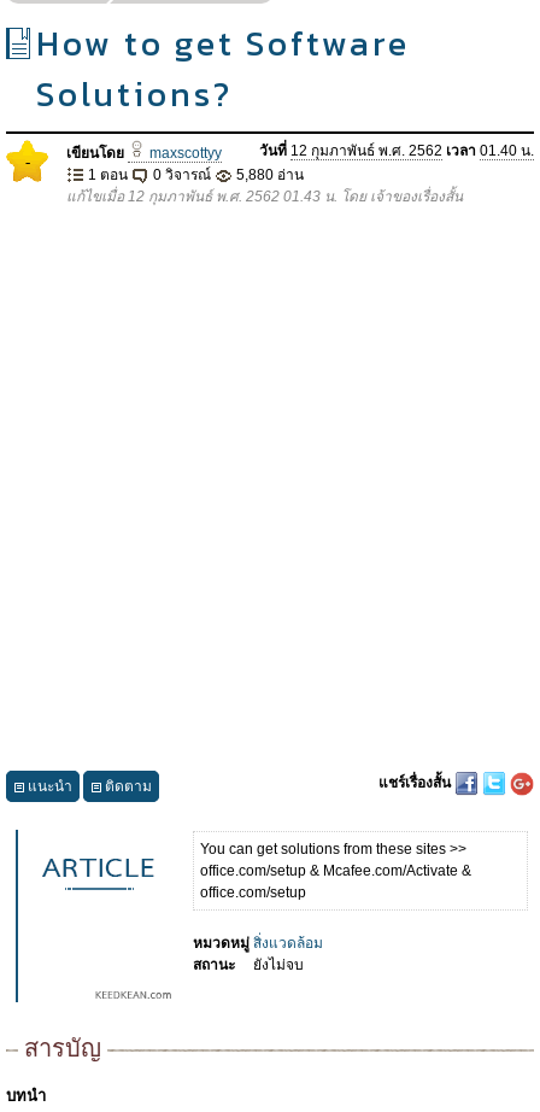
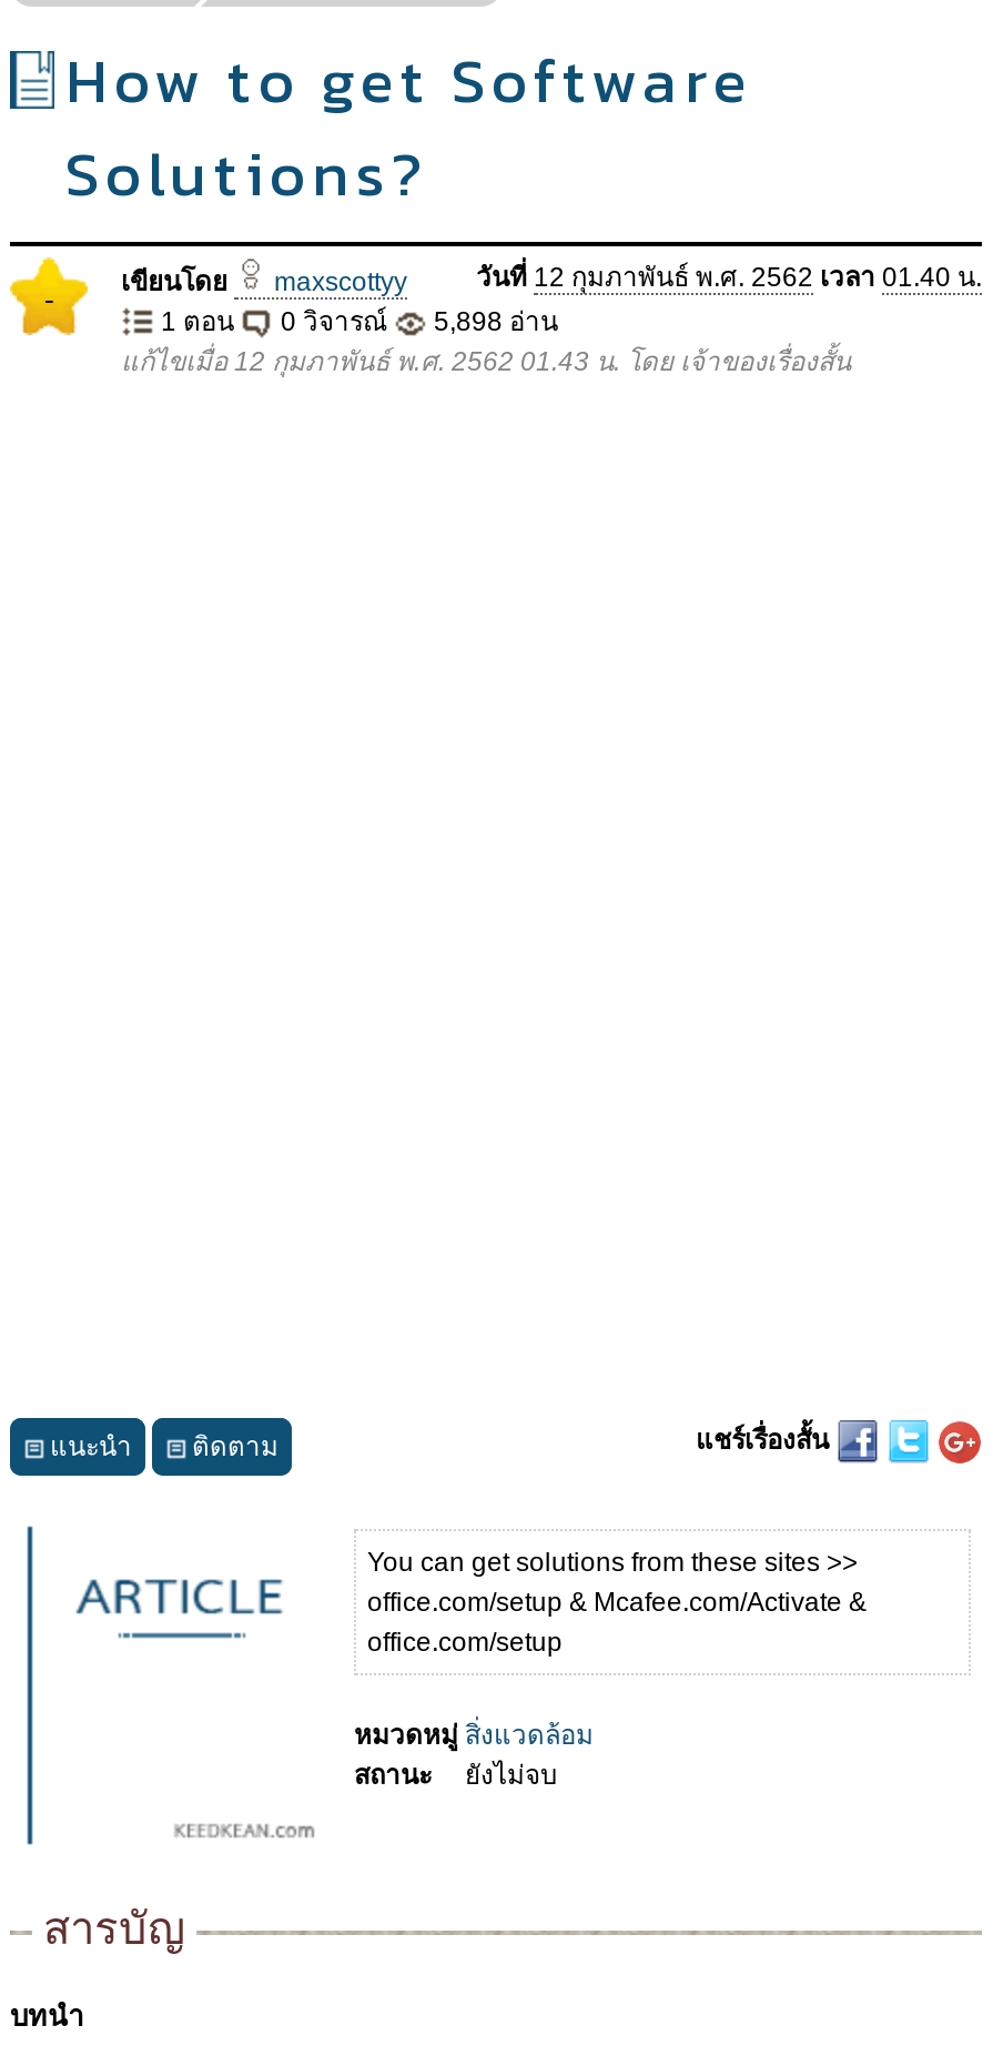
[84,166,304,183] 1 ตอน 0 วิจารณ์ 5,880 อ่าน -> [154,306,558,337] 1 ตอน 0 วิจารณ์ 5,898 อ่าน

